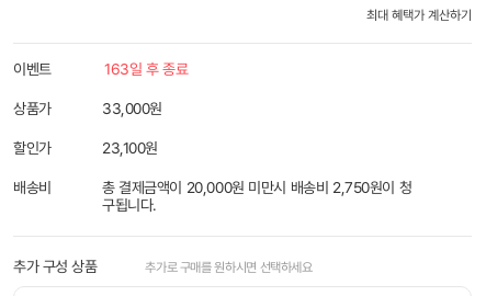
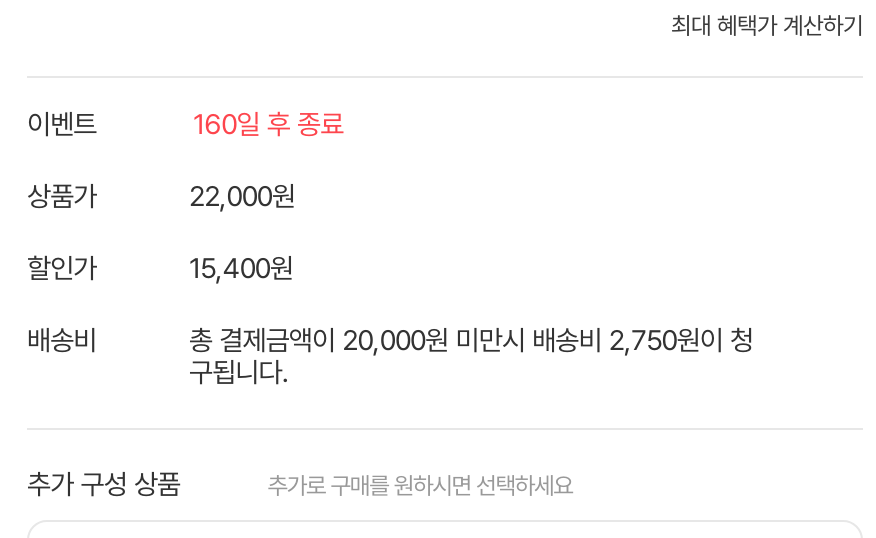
[104,60,188,78] 163일 후 종료 -> [193,108,343,140] 160일 후 종료
[102,100,162,117] 33,000원 -> [189,180,295,212] 22,000원
[102,139,158,157] 23,100원 -> [189,252,293,284] 15,400원

